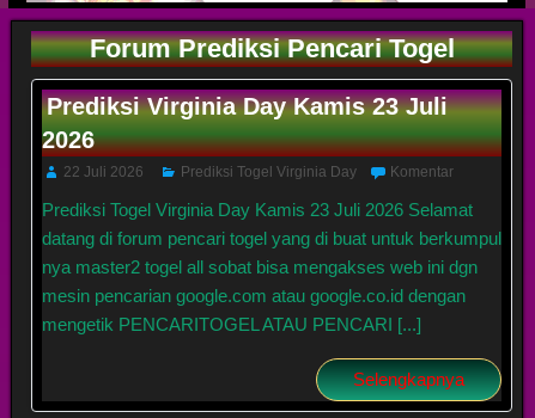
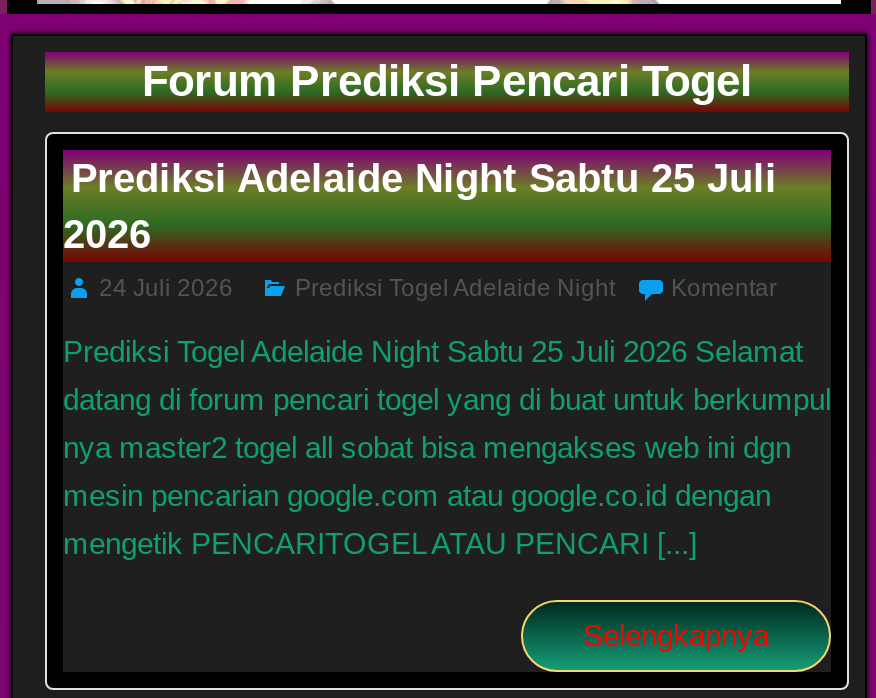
[47,93,448,119] Prediksi Virginia Day Kamis 23 Juli -> [71,156,777,200] Prediksi Adelaide Night Sabtu 25 Juli
[63,163,144,180] 22 Juli 2026 -> [99,274,233,302] 24 Juli 2026
[181,163,357,180] Prediksi Togel Virginia Day -> [295,274,615,302] Prediksi Togel Adelaide Night
[42,199,473,220] Prediksi Togel Virginia Day Kamis 23 Juli 2026 Selamat -> [63,334,803,368] Prediksi Togel Adelaide Night Sabtu 25 Juli 2026 Selamat

